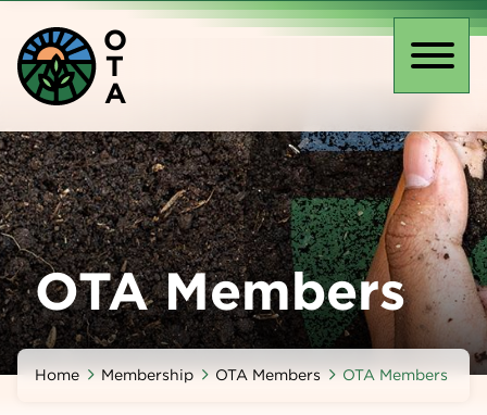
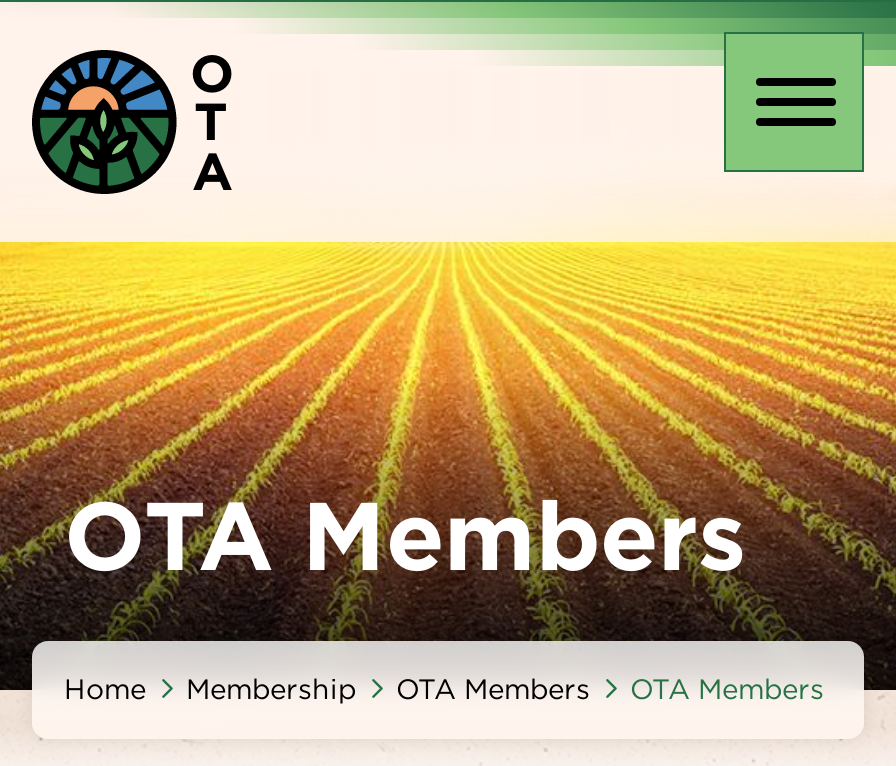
[3,106,484,375] [image] -> [6,196,890,700] [image]

